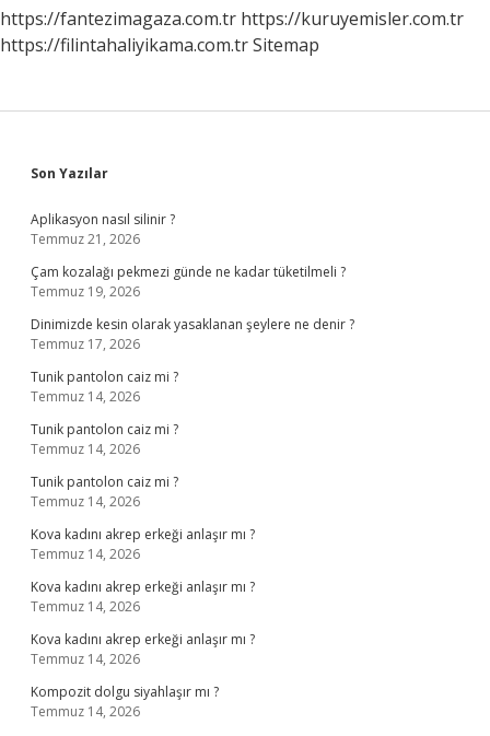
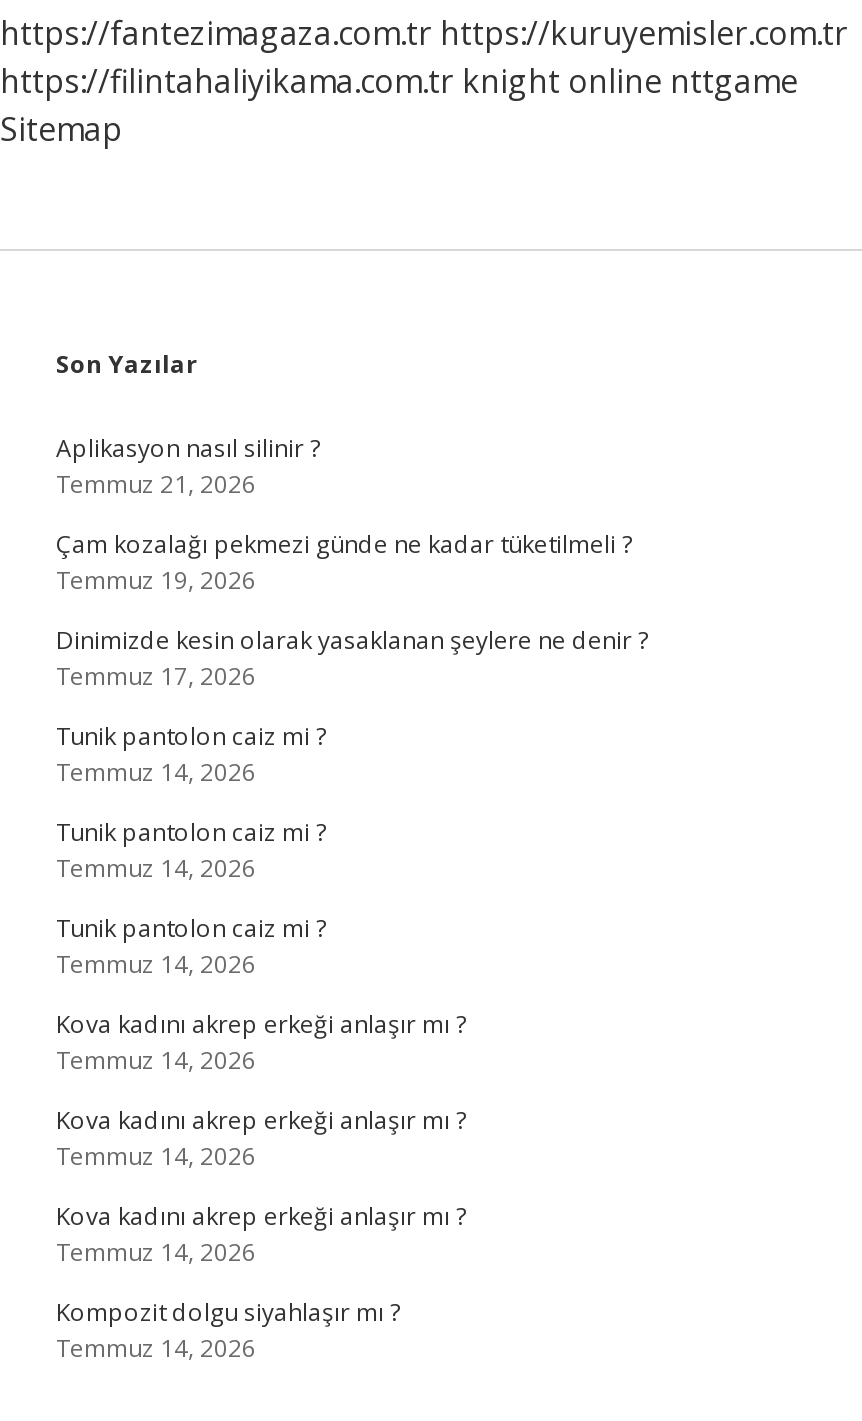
[0,33,319,57] https://filintahaliyikama.com.tr Sitemap -> [0,59,798,151] https://filintahaliyikama.com.tr knight online nttgame | Sitemap

